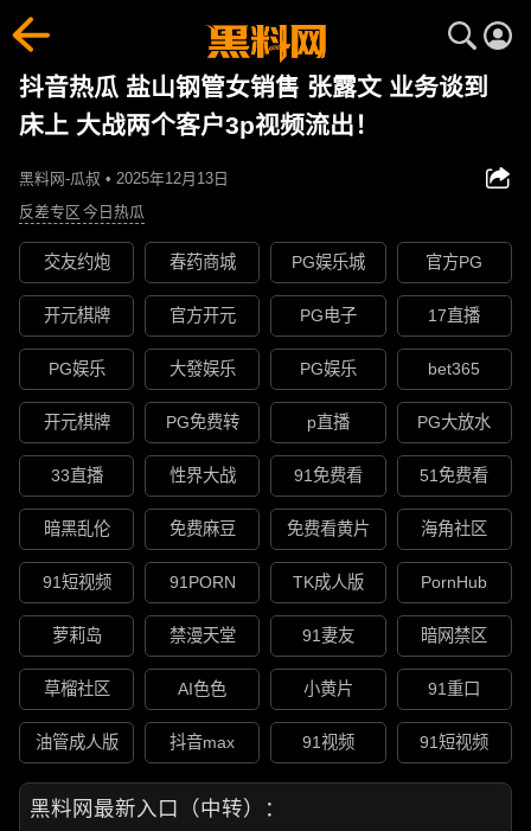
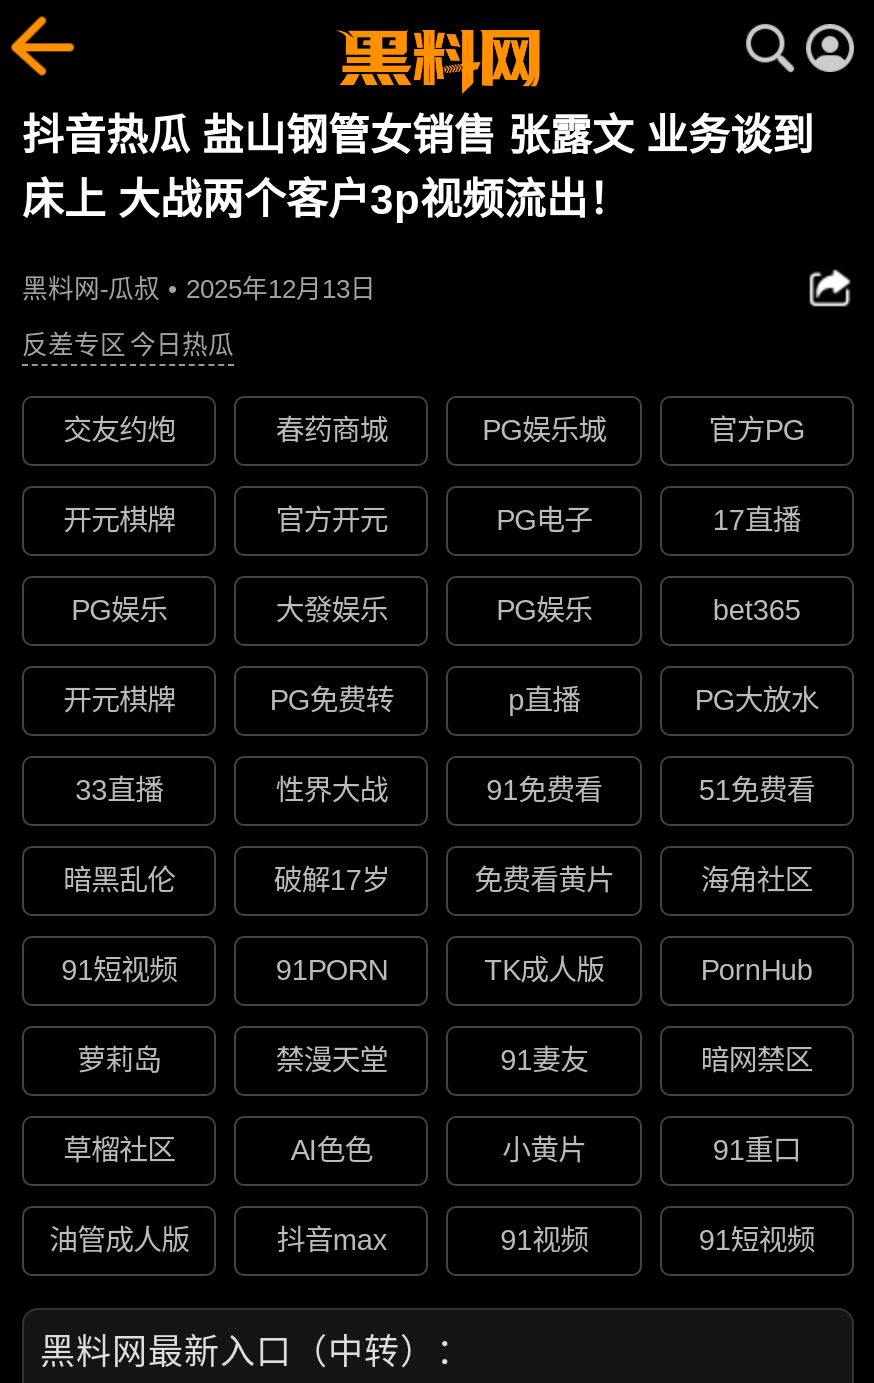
[169,520,236,539] 免费麻豆 -> [274,865,390,897] 破解17岁

